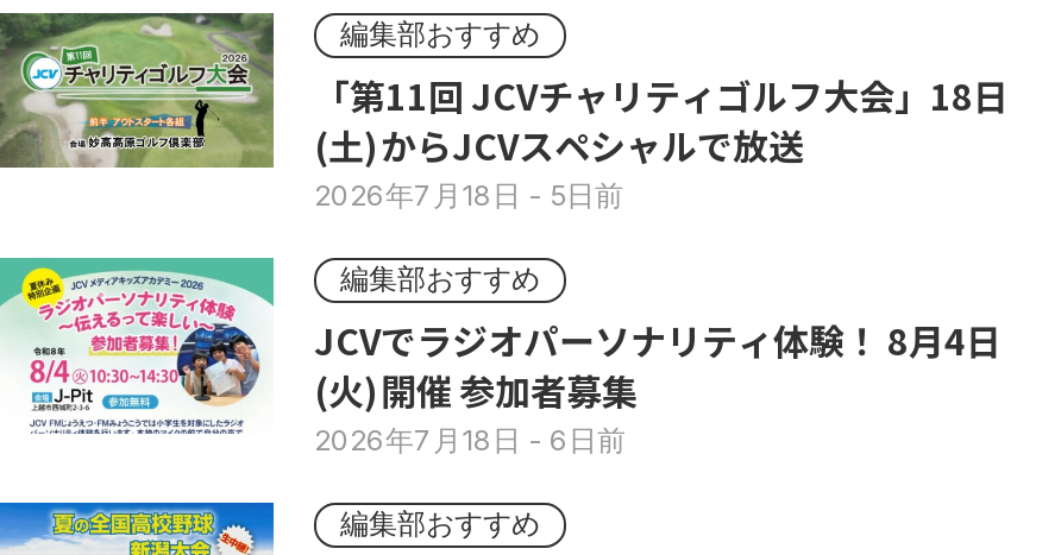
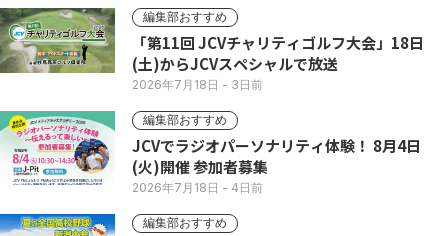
[314,177,623,213] 2026年7月18日- 5日前 -> [132,77,263,92] 2026年7月18日- 3日前
[314,422,626,458] 2026年7月18日- 6日前 -> [132,180,263,195] 2026年7月18日- 4日前

